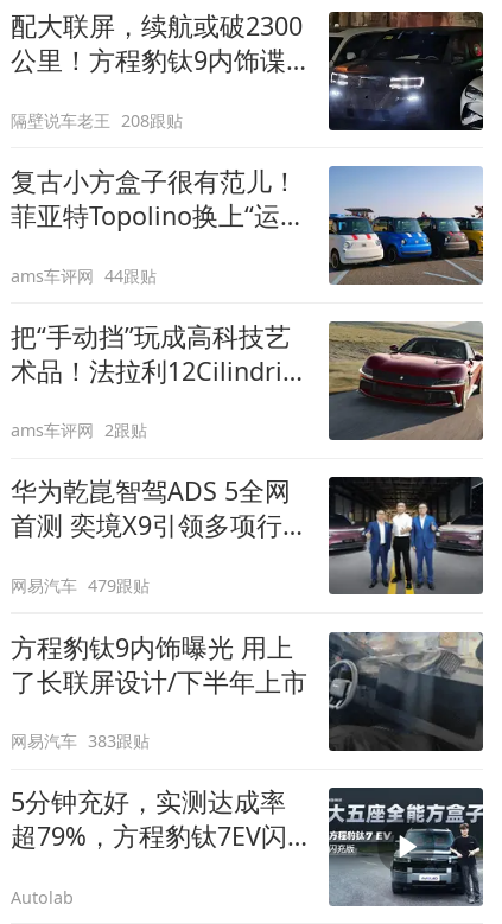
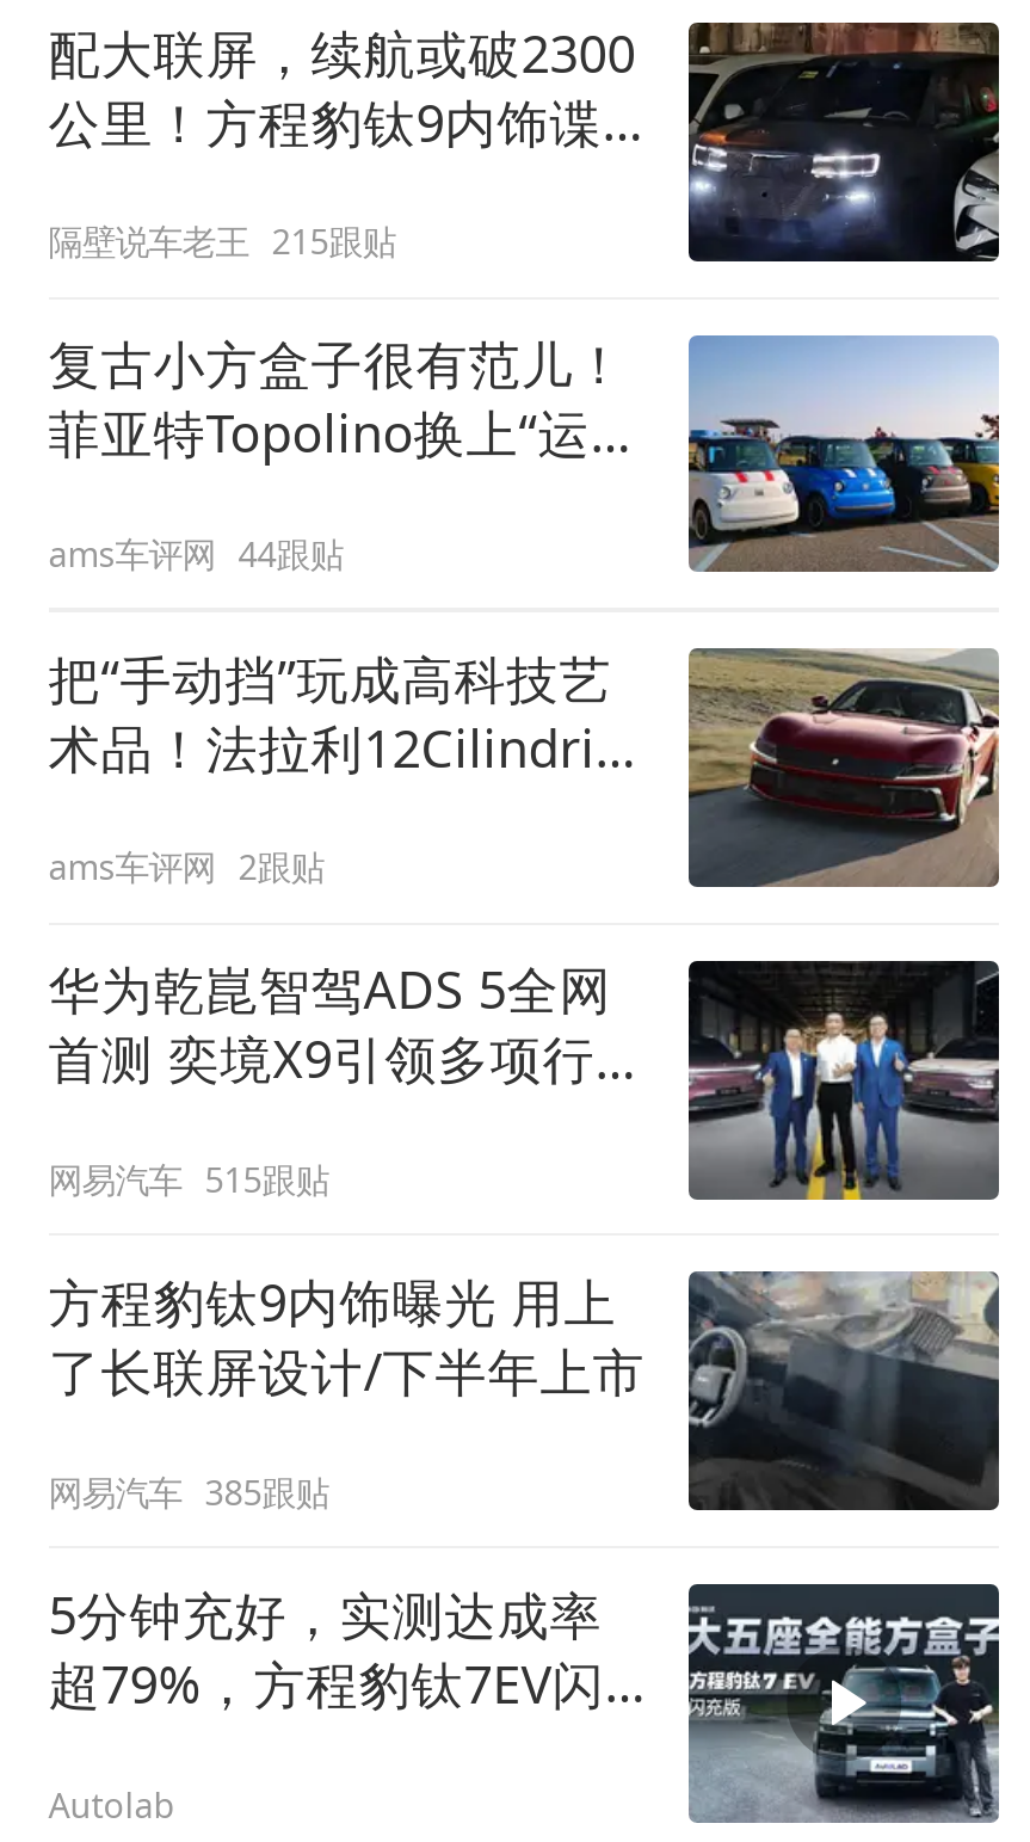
[10,109,183,132] 隔壁说车老王 208跟贴 -> [48,218,396,264] 隔壁说车老王 215跟贴
[10,574,150,596] 网易汽车 479跟贴 -> [48,1156,329,1201] 网易汽车 515跟贴
[10,730,150,752] 网易汽车 383跟贴 -> [48,1468,329,1513] 网易汽车 385跟贴

